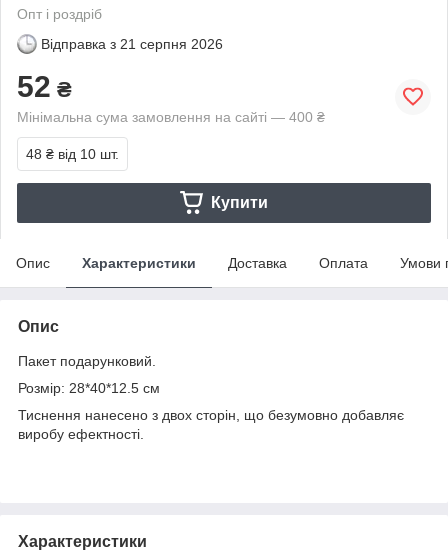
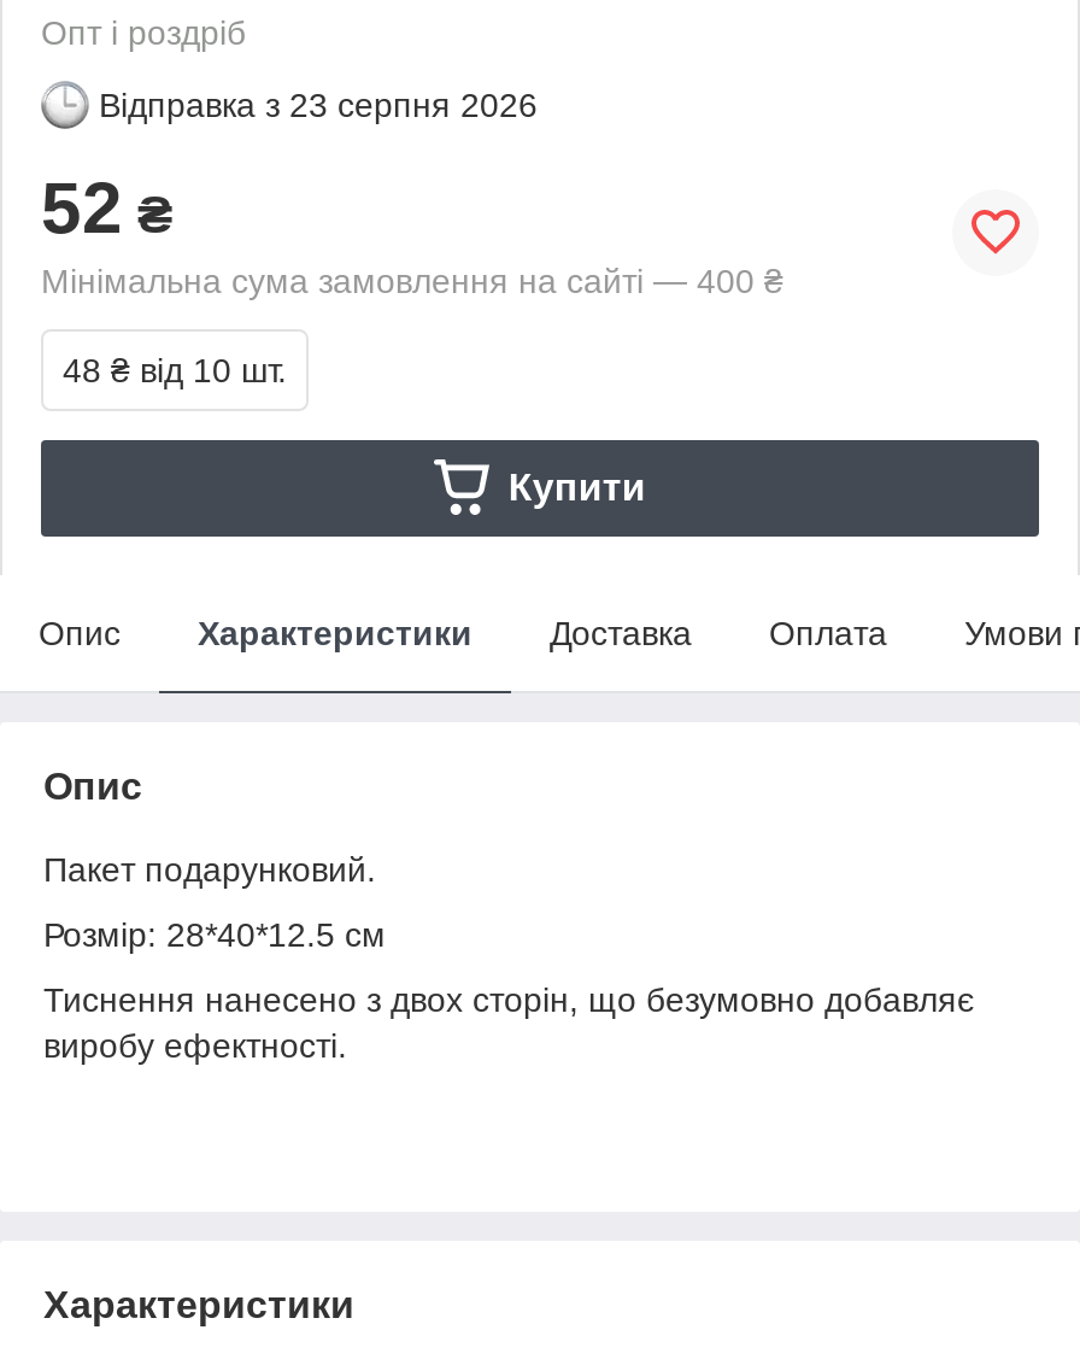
[41,36,223,52] Відправка з 21 серпня 2026 -> [99,85,538,124] Відправка з 23 серпня 2026

